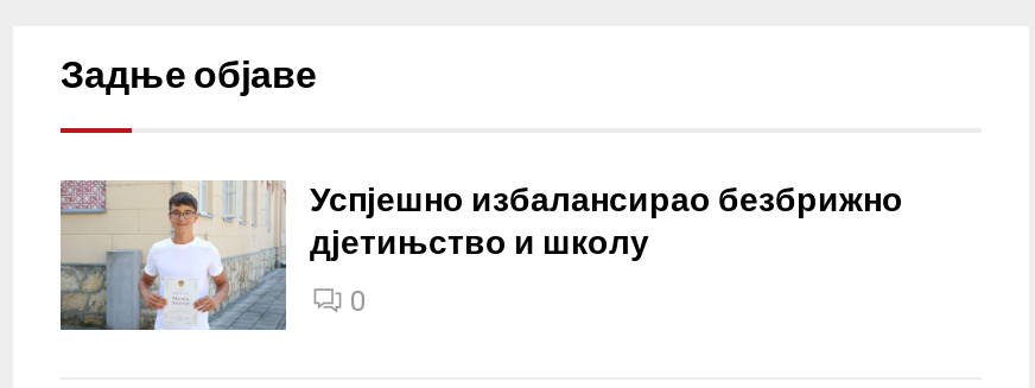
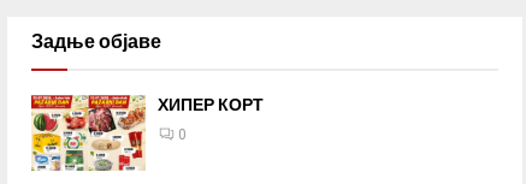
[58,178,903,373] [image] | Успјешно избалансирао безбрижно | дјетињство и школу -> [30,95,264,172] [image] | ХИПЕР КОРТ

